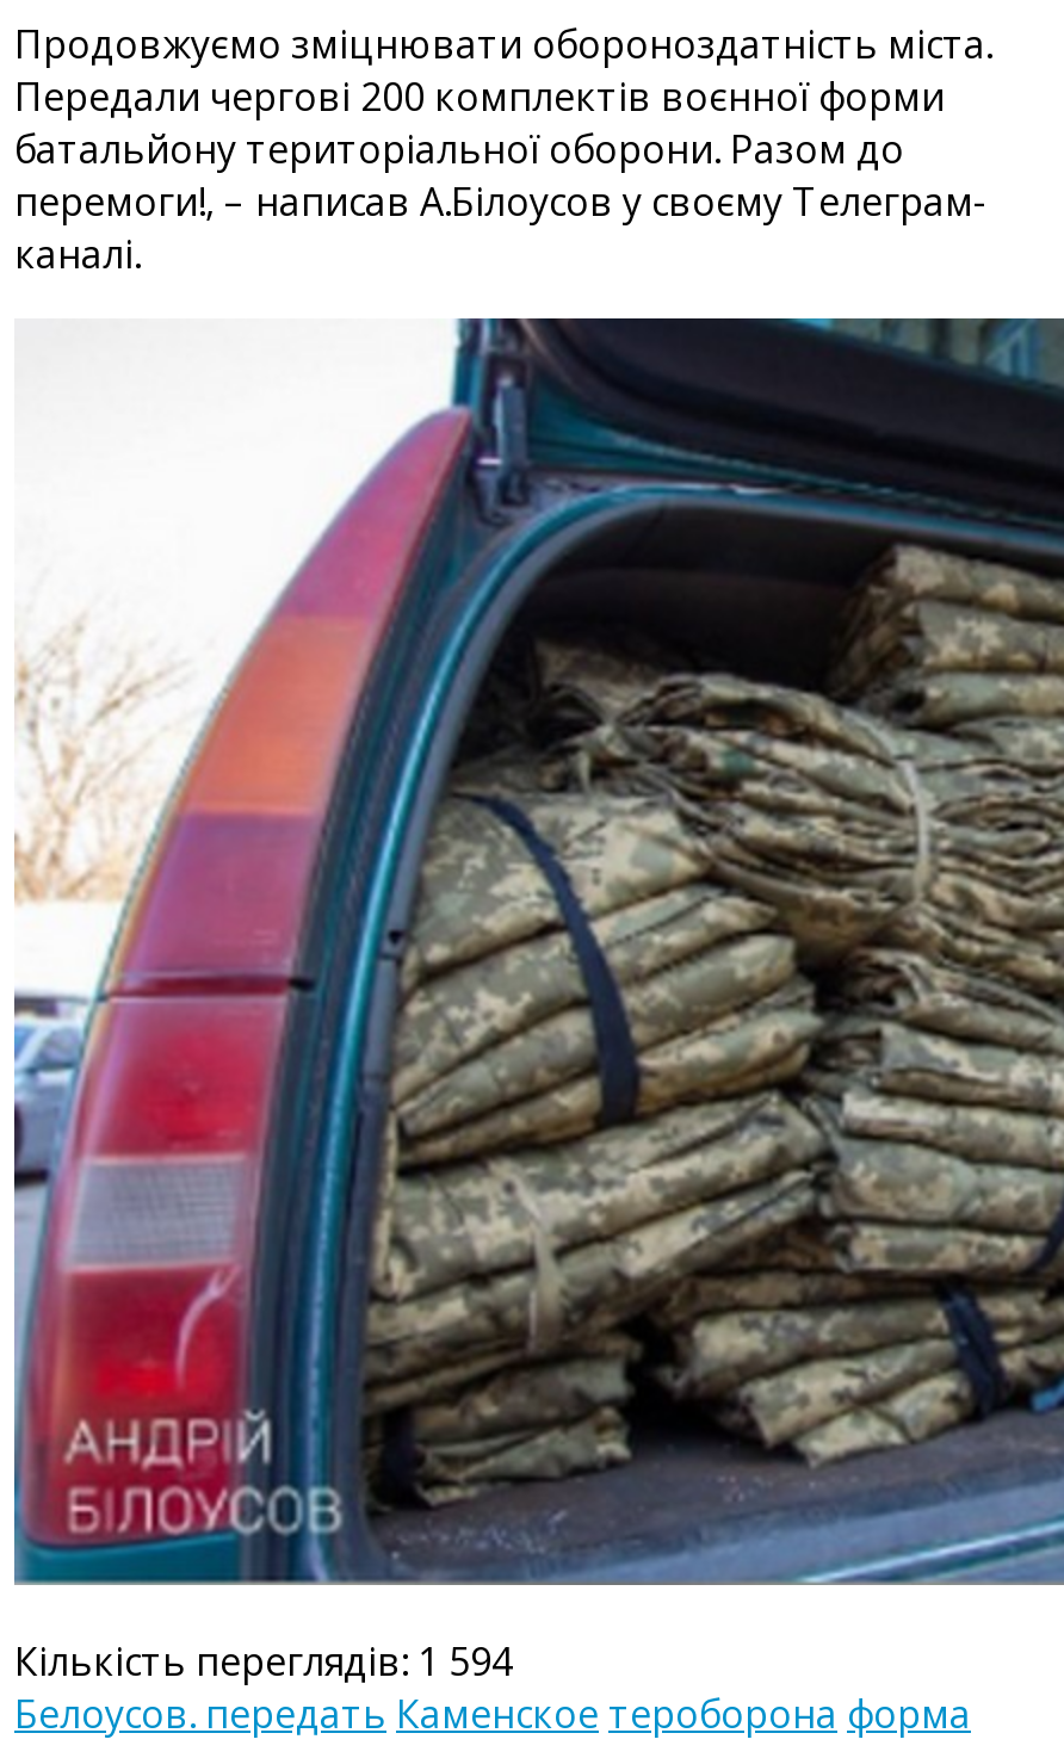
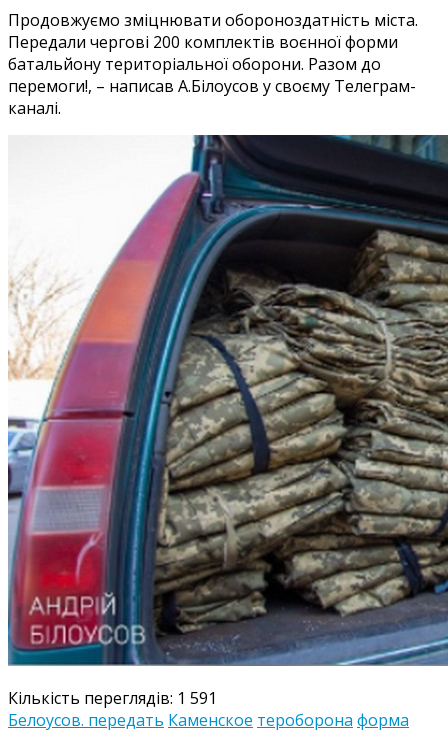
[14,1634,513,1687] Кількість переглядів: 1 594 -> [8,687,217,709] Кількість переглядів: 1 591

